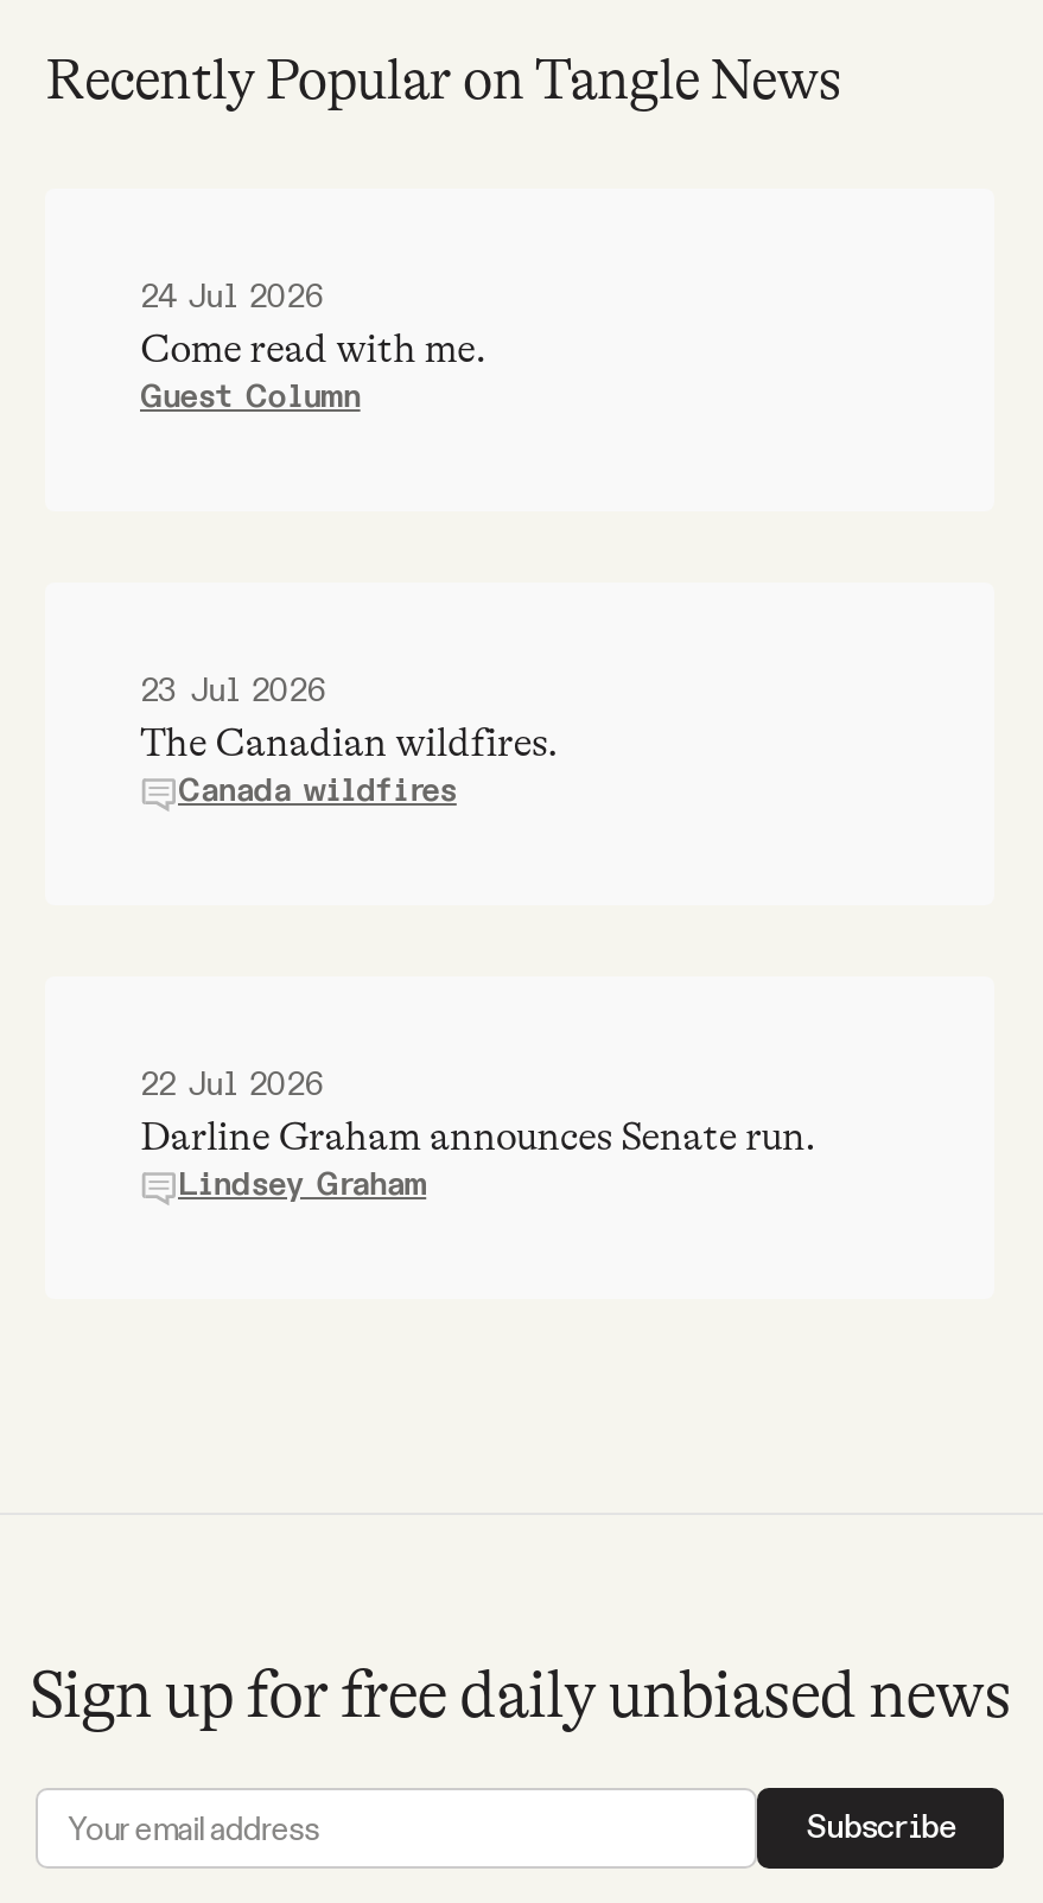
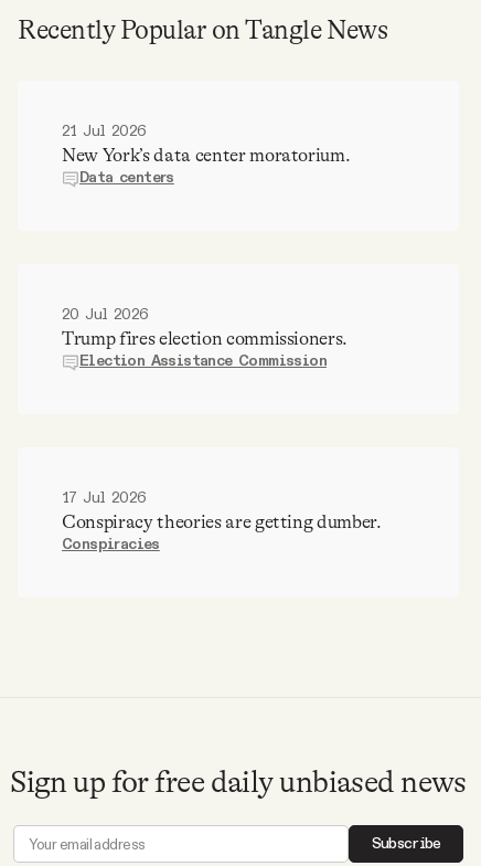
[140,282,486,415] 24 Jul 2026 | Come read with me. | Guest Column -> [62,124,350,186] 21 Jul 2026 | New York’s data center moratorium. | Data centers
[140,676,558,808] 23 Jul 2026 | The Canadian wildfires. | Canada wildfires -> [62,307,348,369] 20 Jul 2026 | Trump fires election commissioners. | Election Assistance Commission
[140,1069,816,1202] 22 Jul 2026 | Darline Graham announces Senate run. | Lindsey Graham -> [62,491,381,553] 17 Jul 2026 | Conspiracy theories are getting dumber. | Conspiracies

